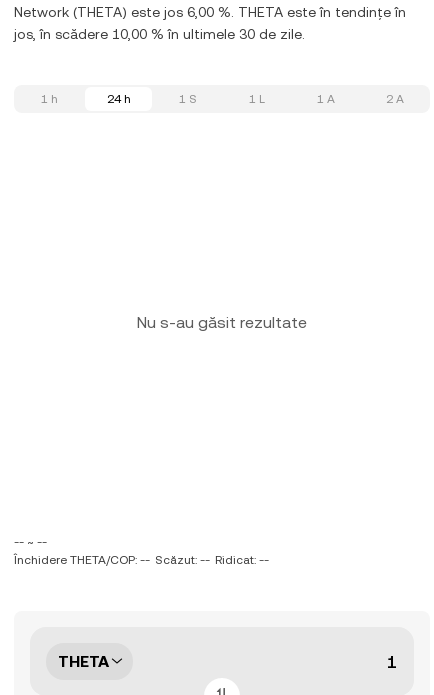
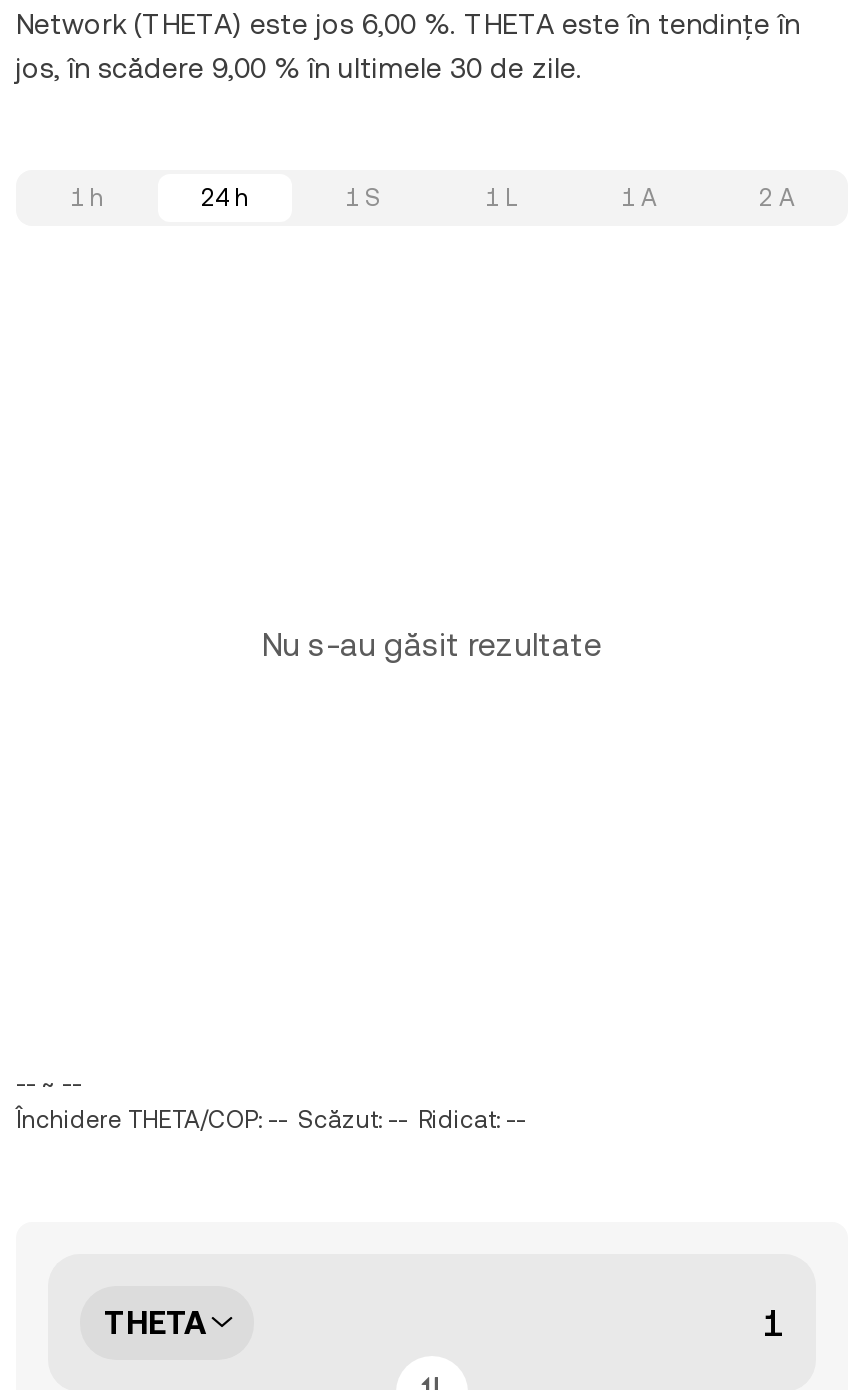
[14,26,305,42] jos, în scădere 10,00 % în ultimele 30 de zile. -> [16,52,582,84] jos, în scădere 9,00 % în ultimele 30 de zile.

